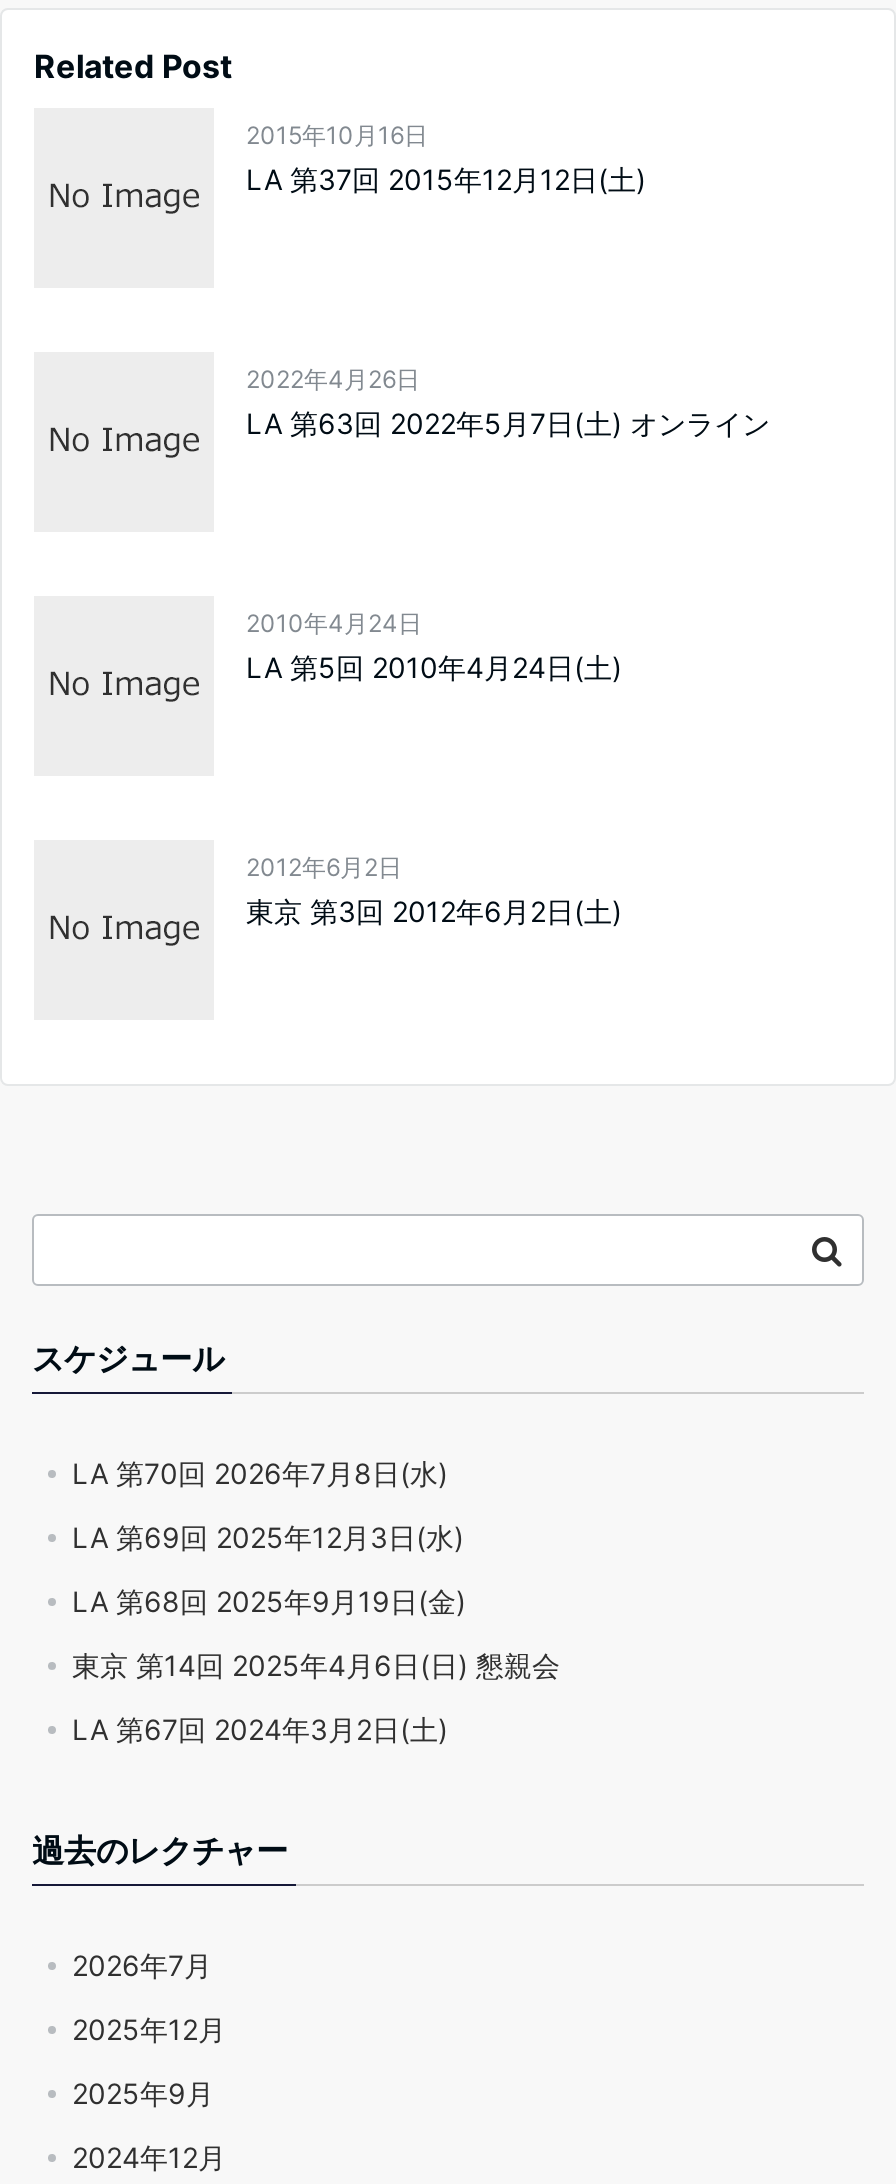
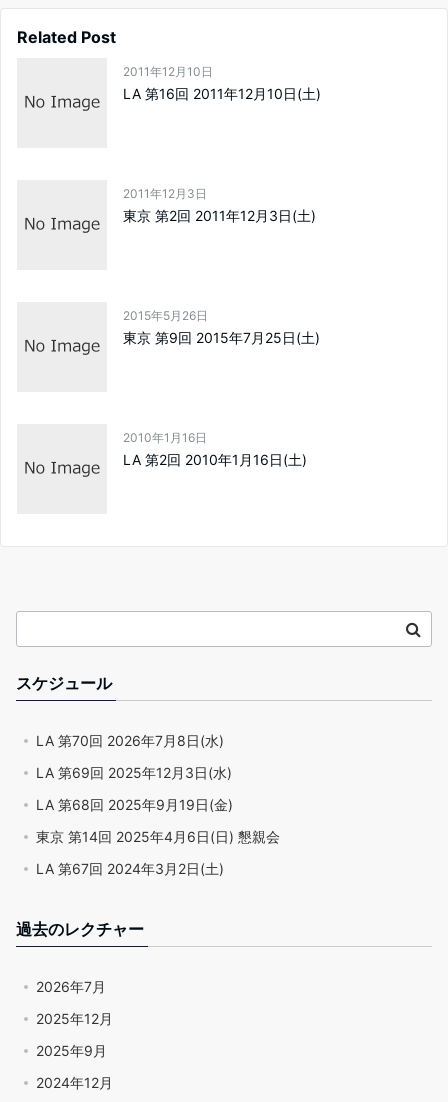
[246,120,646,196] 2015年10月16日 | LA 第37回 2015年12月12日(土) -> [123,64,321,102] 2011年12月10日 | LA 第16回 2011年12月10日(土)
[246,364,770,440] 2022年4月26日 | LA 第63回 2022年5月7日(土) オンライン -> [123,186,316,224] 2011年12月3日 | 東京 第2回 2011年12月3日(土)
[246,608,622,684] 2010年4月24日 | LA 第5回 2010年4月24日(土) -> [123,308,320,346] 2015年5月26日 | 東京 第9回 2015年7月25日(土)
[246,852,622,928] 2012年6月2日 | 東京 第3回 2012年6月2日(土) -> [123,430,307,468] 2010年1月16日 | LA 第2回 2010年1月16日(土)

